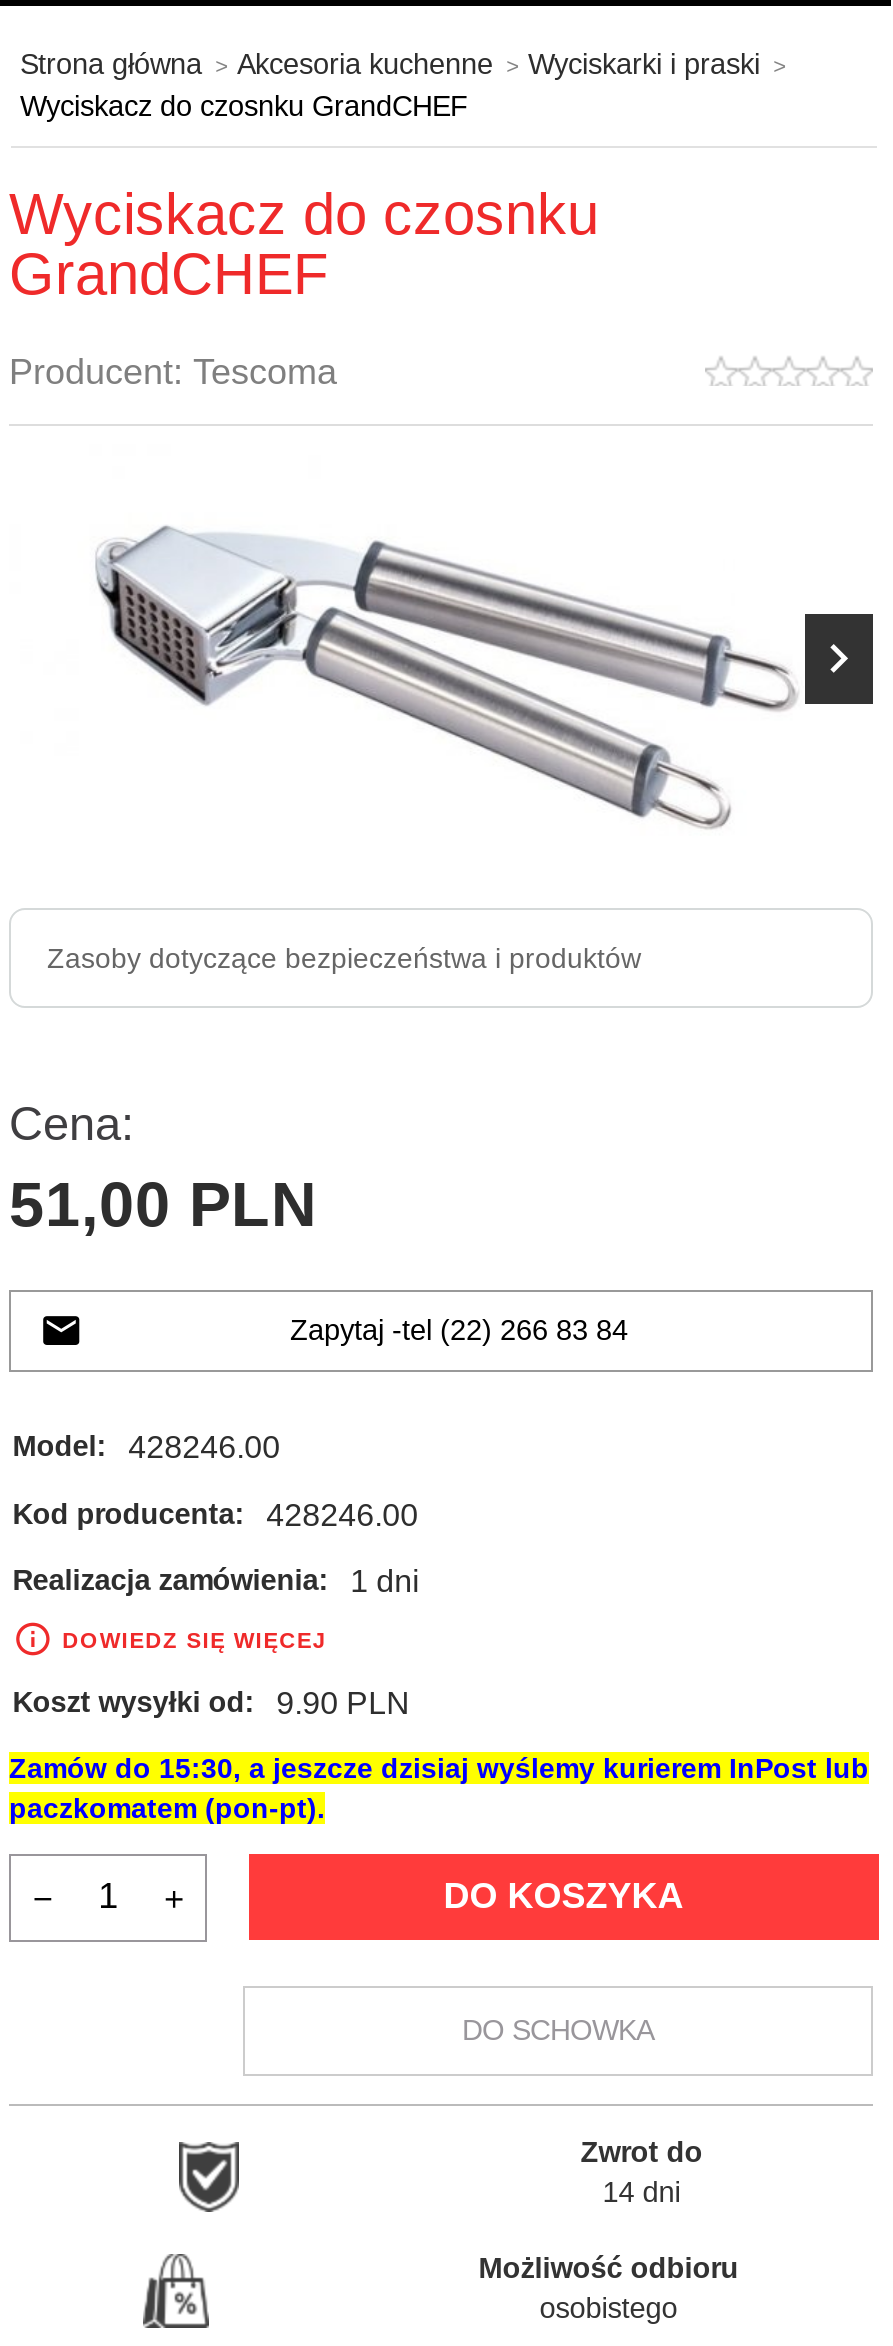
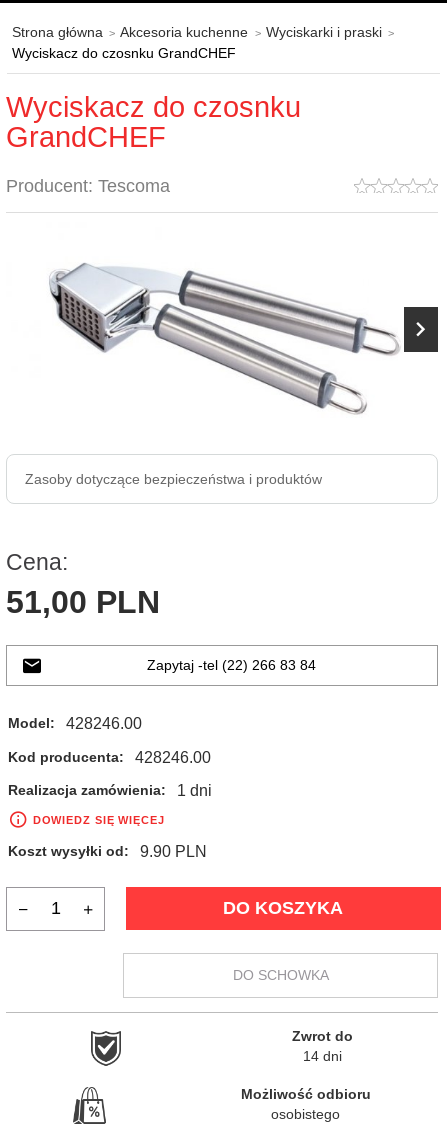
[9,1751,869,1823] Zamów do 15:30, a jeszcze dzisiaj wyślemy kurierem InPost lub | paczkomatem (pon-pt). -> none

